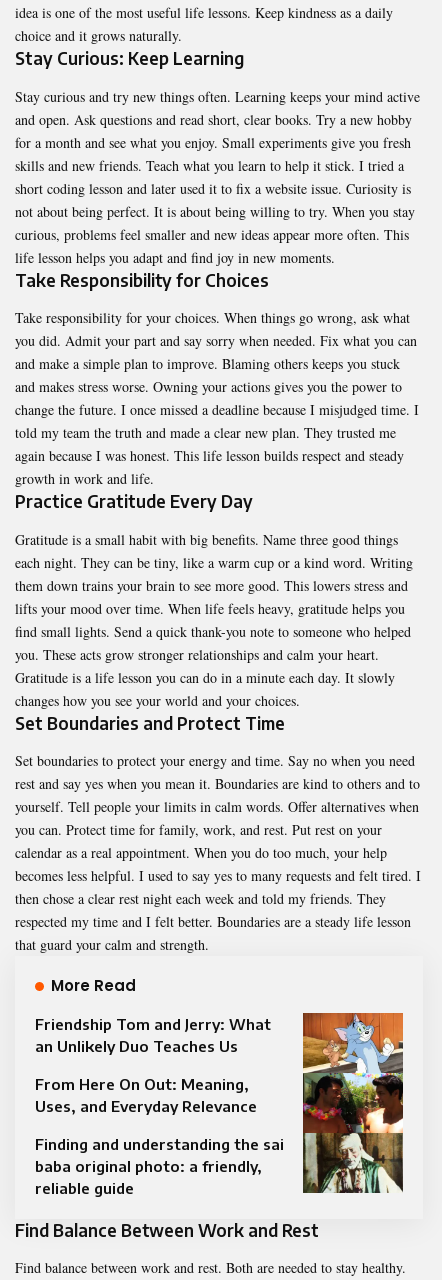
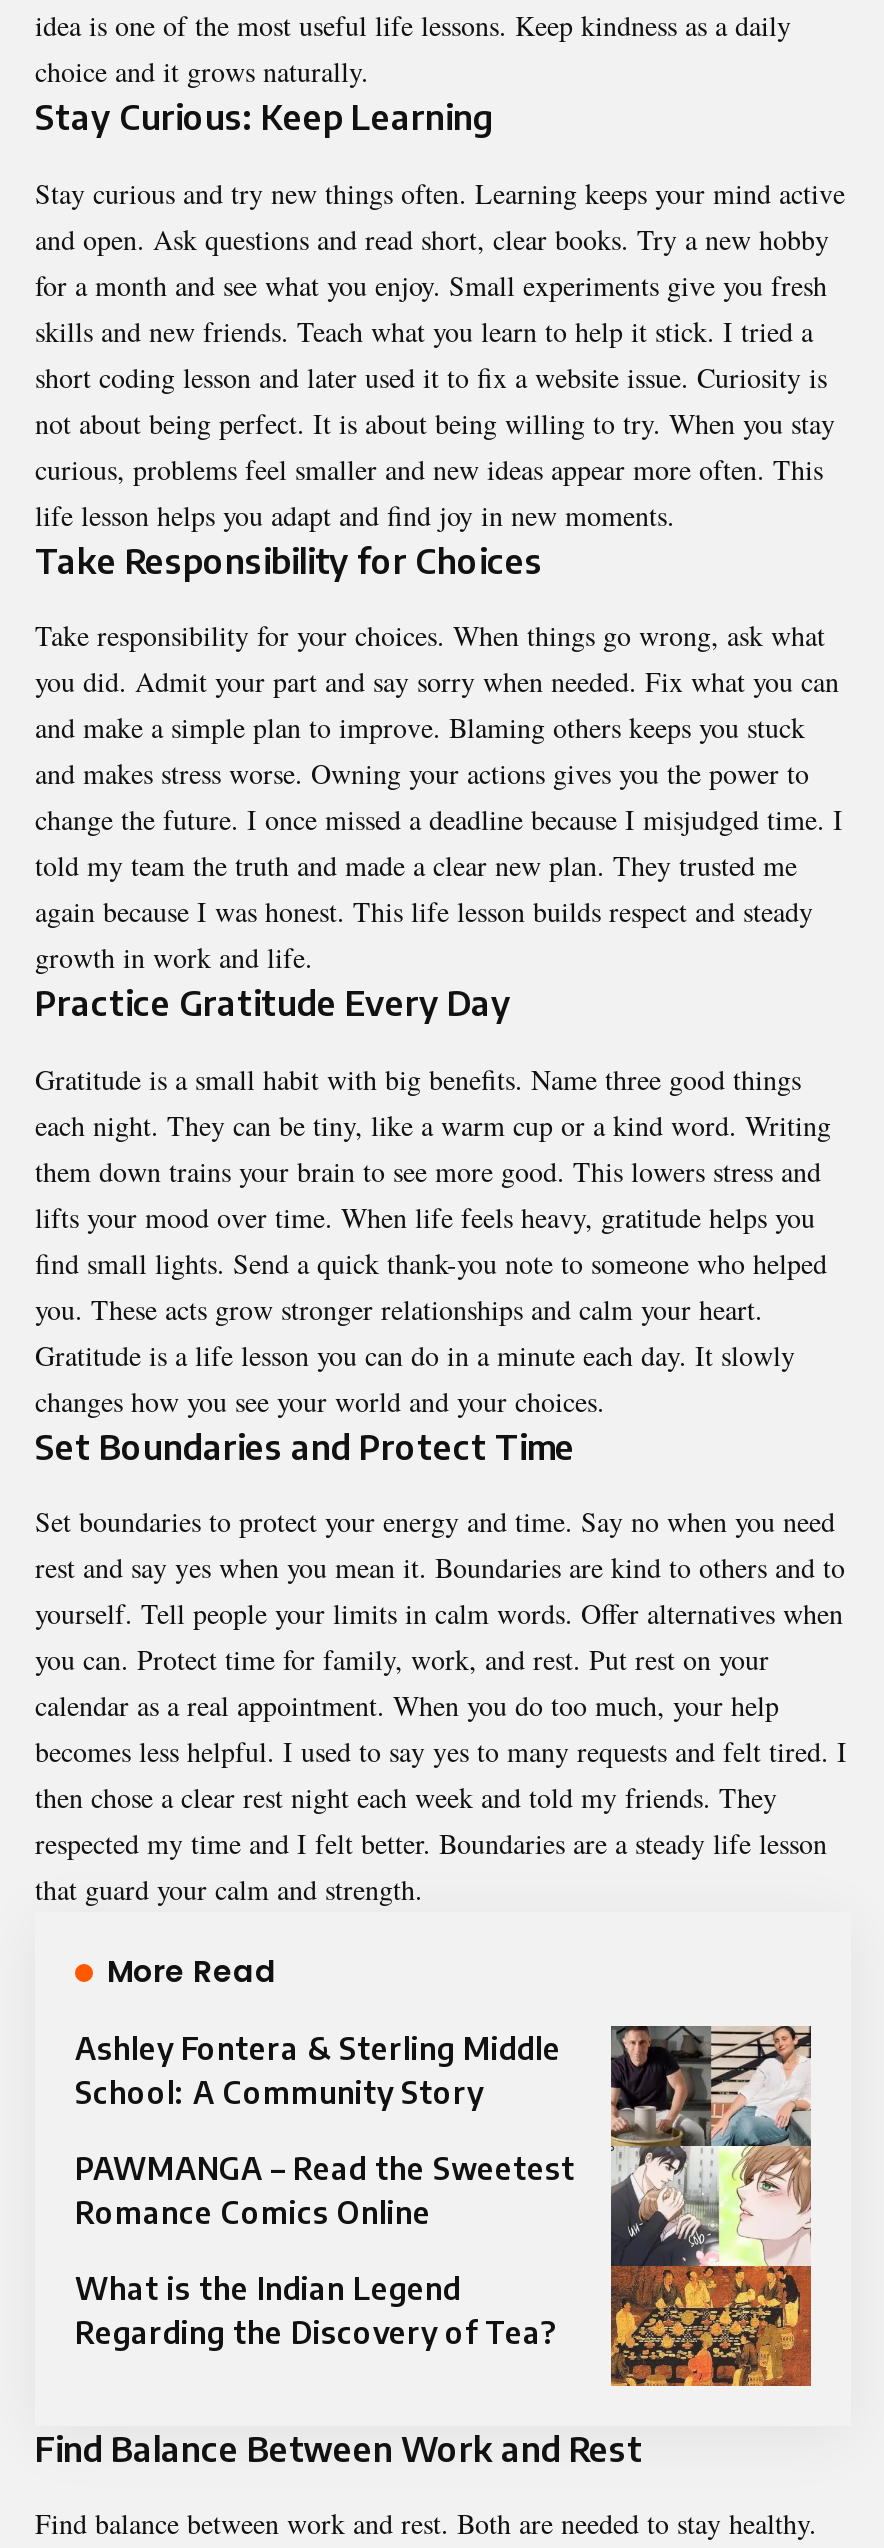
[35,1015,271,1055] Friendship Tom and Jerry: What | an Unlikely Duo Teaches Us -> [75,2030,561,2110] Ashley Fontera & Sterling Middle | School: A Community Story
[35,1012,404,1197] [image] | Finding and understanding the sai | baba original photo: a friendly, | reliable guide -> [75,2024,813,2388] [image] | What is the Indian Legend | Regarding the Discovery of Tea?
[35,1075,257,1115] From Here On Out: Meaning, | Uses, and Everyday Relevance -> [75,2150,575,2230] PAWMANGA – Read the Sweetest | Romance Comics Online

